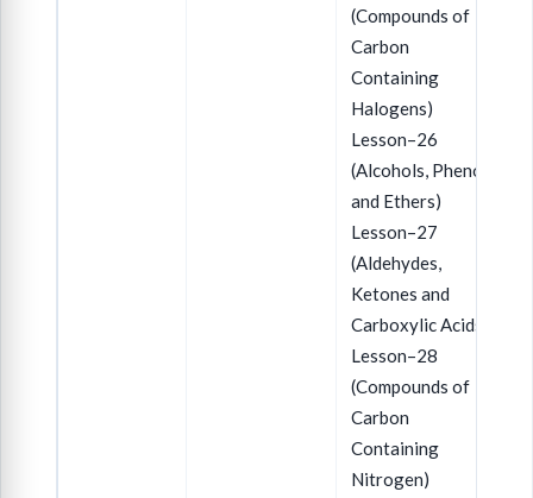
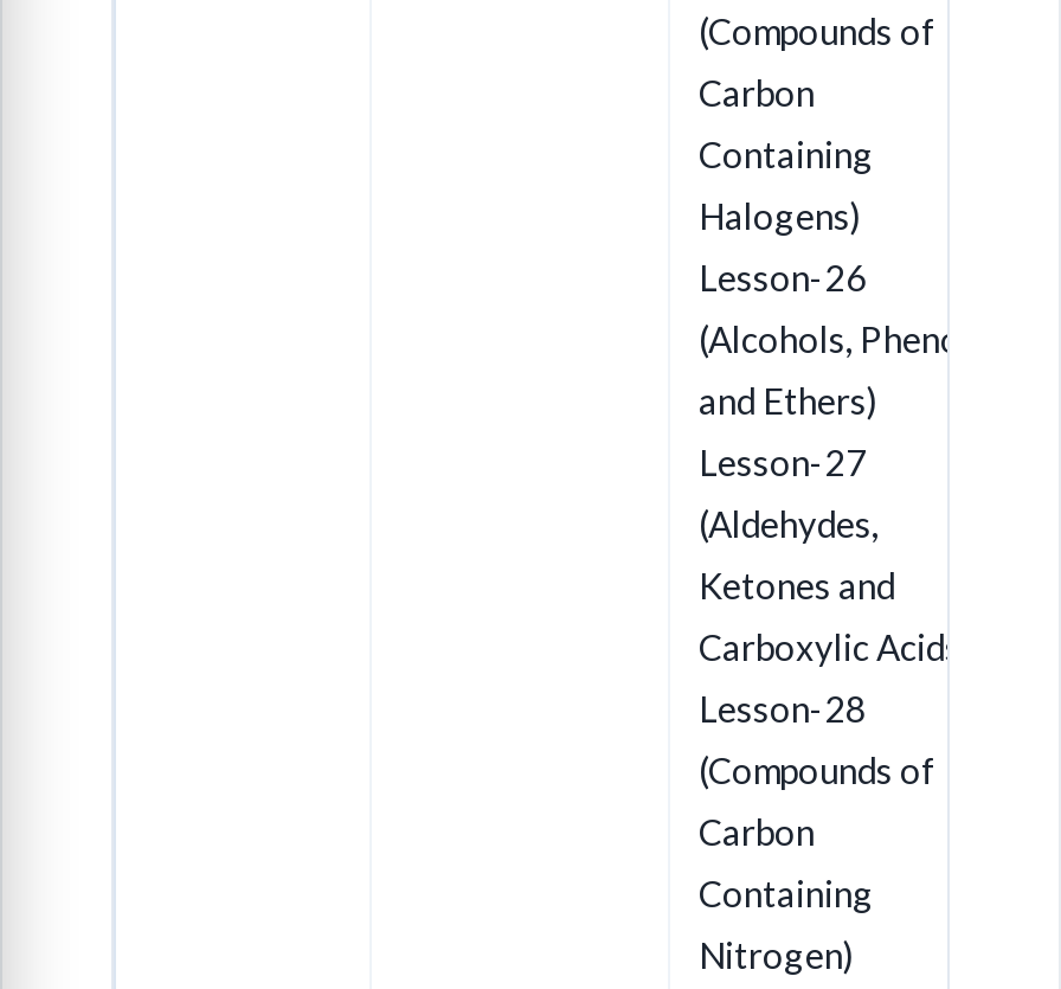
[351,129,438,150] Lesson–26 -> [699,257,867,299] Lesson-26
[351,222,438,243] Lesson–27 -> [699,442,867,484] Lesson-27
[351,345,438,367] Lesson–28 -> [699,688,867,731] Lesson-28

